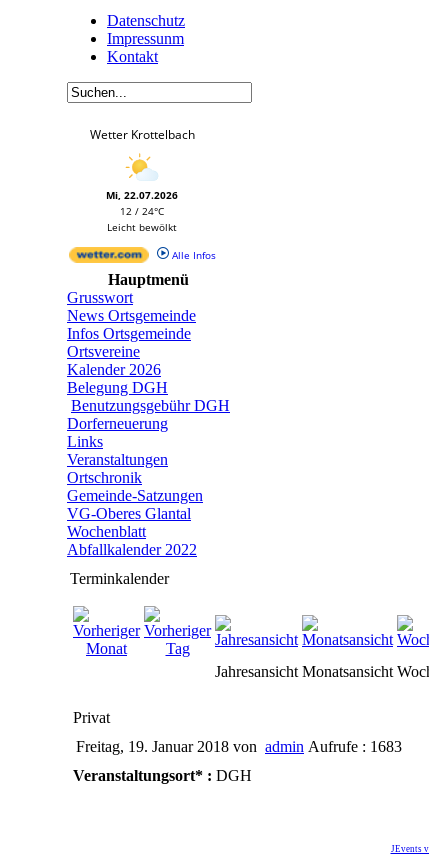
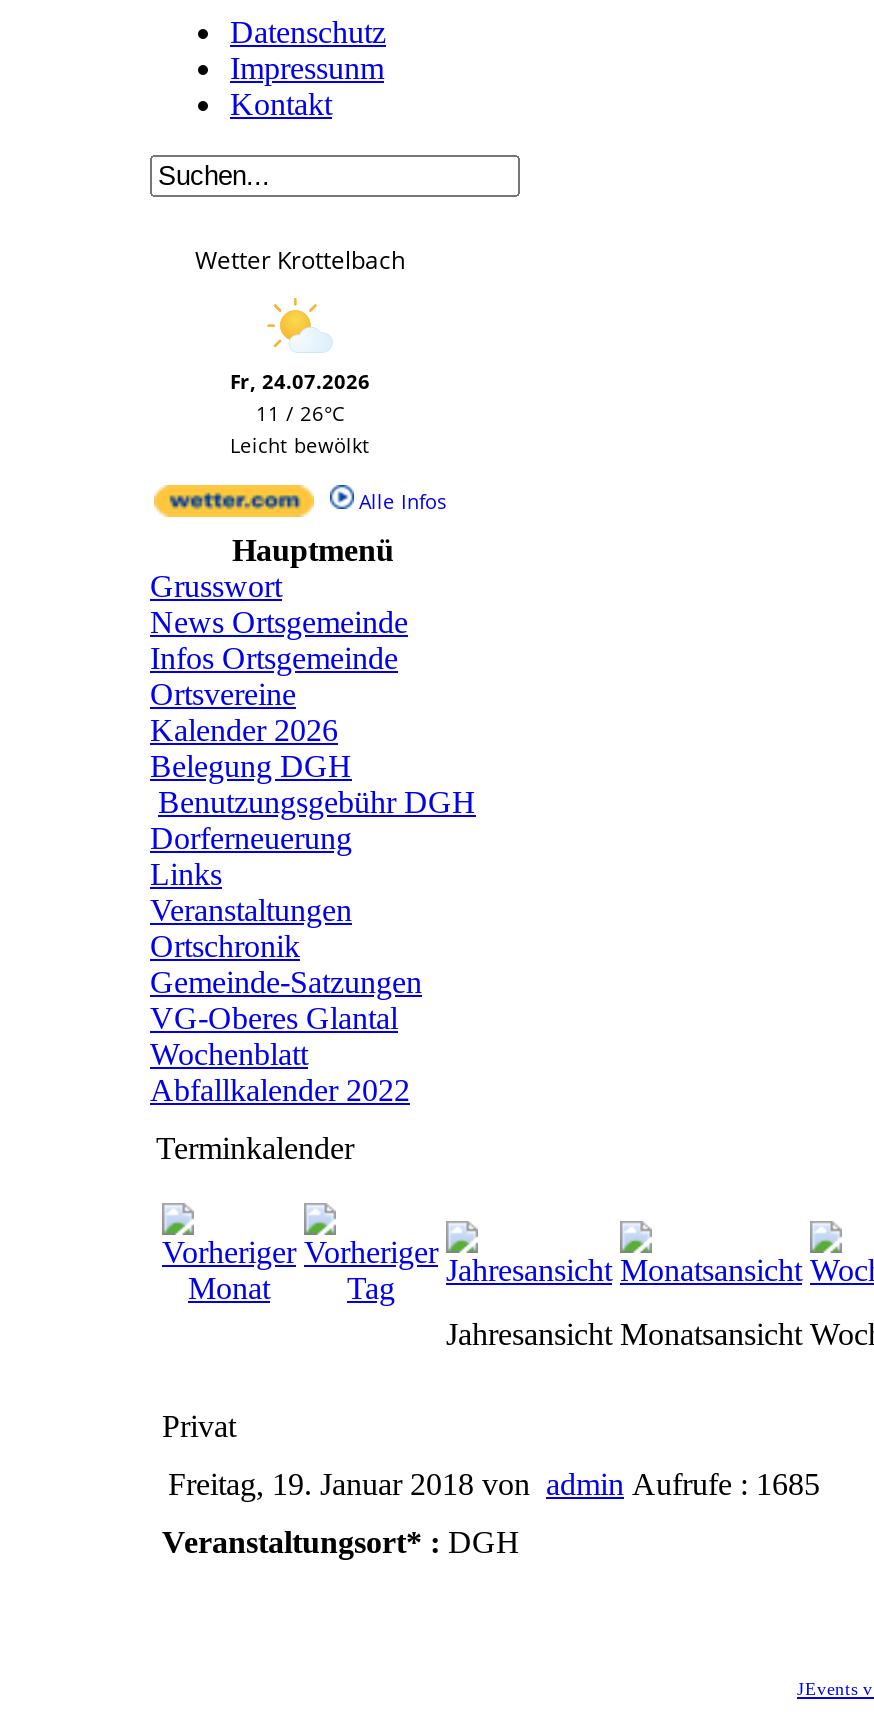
[106,188,178,218] Mi, 22.07.2026 | 12 / 24°C -> [230,367,370,427] Fr, 24.07.2026 | 11 / 26°C
[76,738,402,755] Freitag, 19. Januar 2018 von admin Aufrufe : 1683 -> [168,1467,820,1501] Freitag, 19. Januar 2018 von admin Aufrufe : 1685

